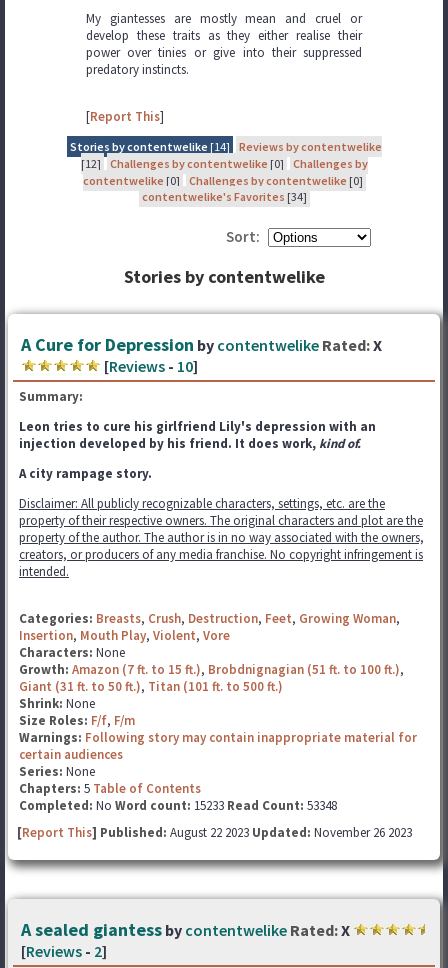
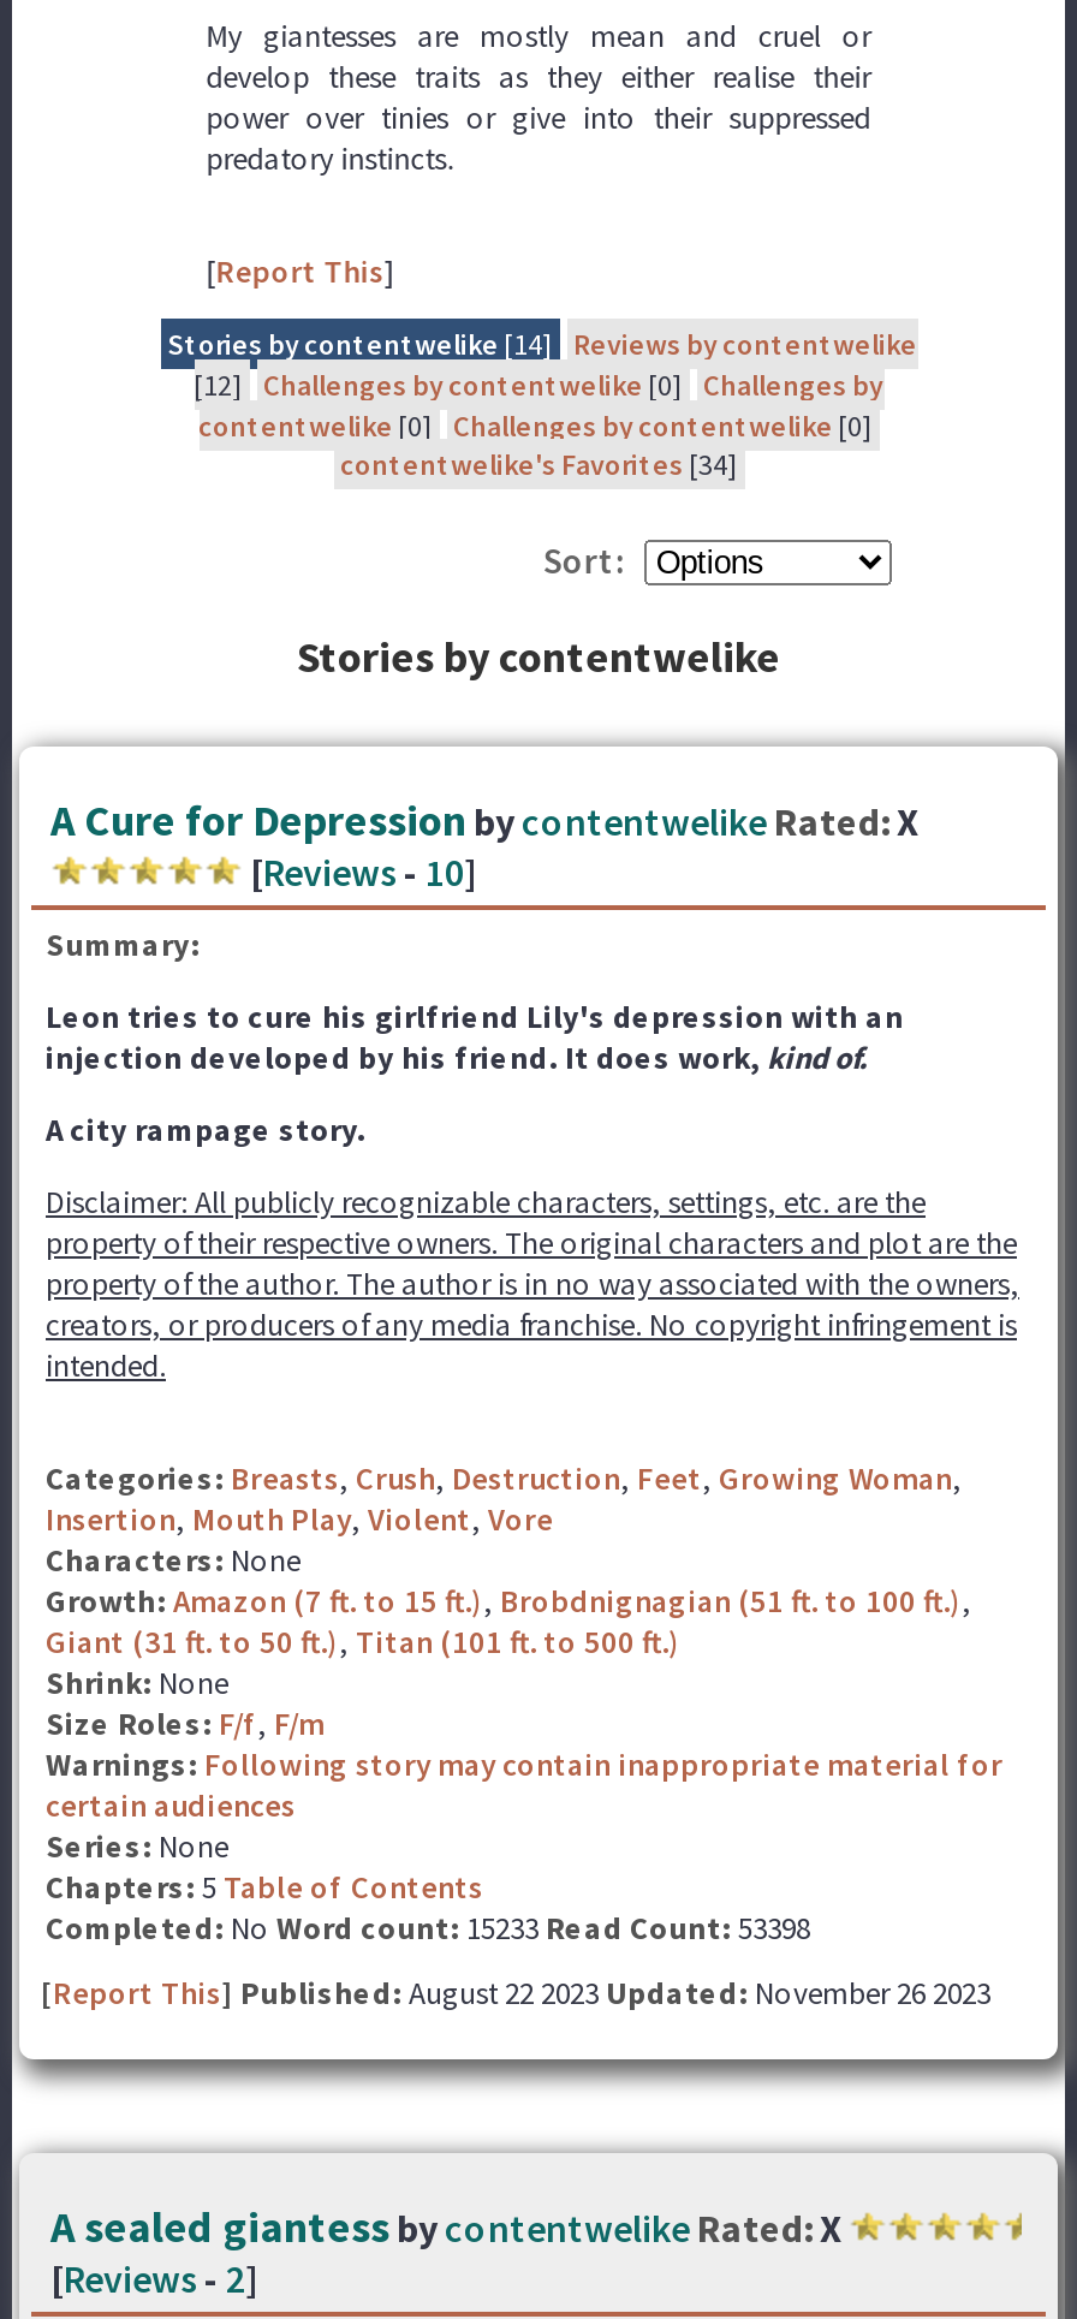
[19,797,337,814] Completed: No Word count: 15233 Read Count: 53348 -> [46,1908,810,1949] Completed: No Word count: 15233 Read Count: 53398

